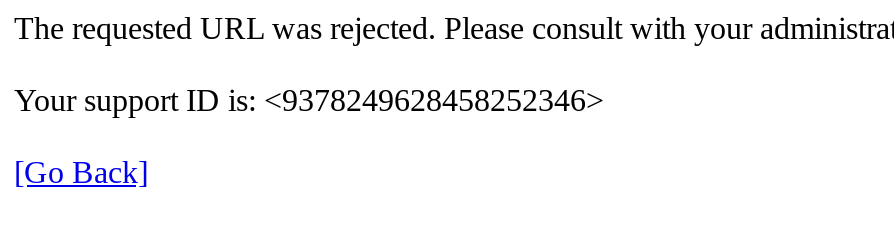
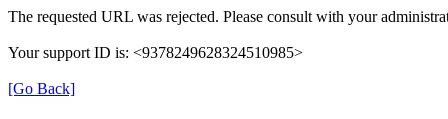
[14,83,604,117] Your support ID is: <9378249628458252346> -> [8,44,303,61] Your support ID is: <9378249628324510985>

